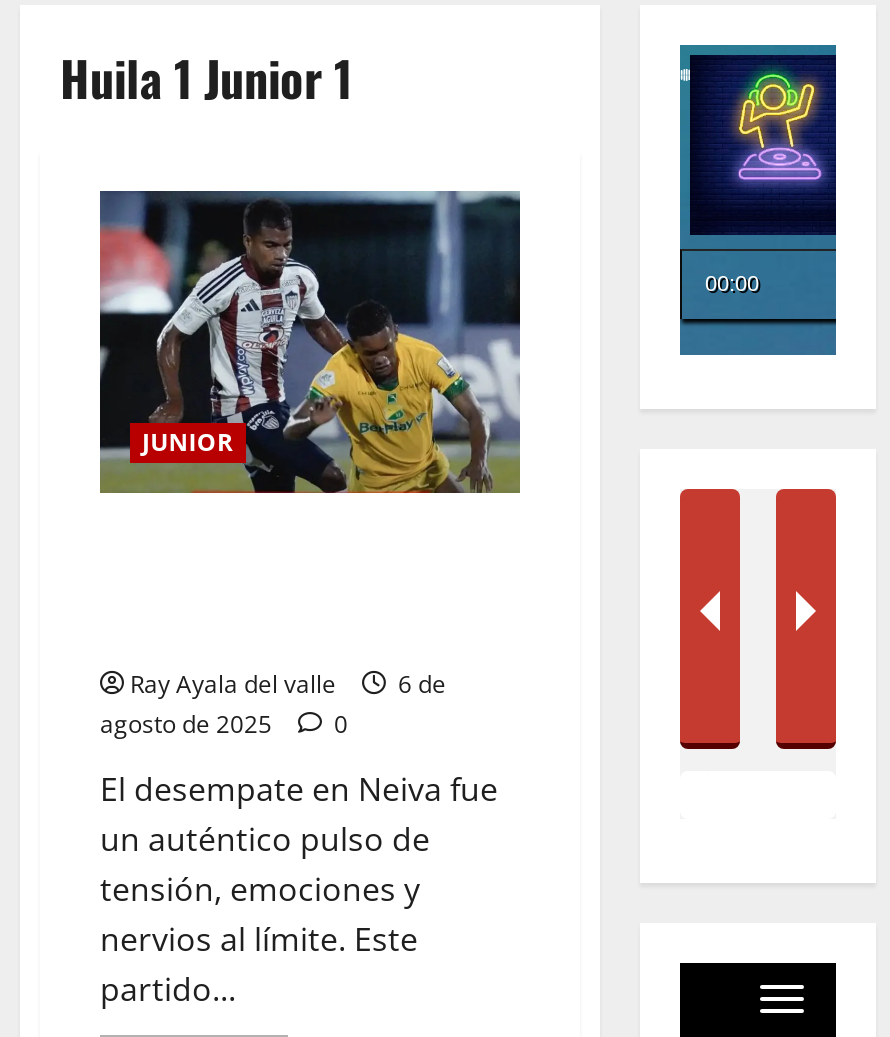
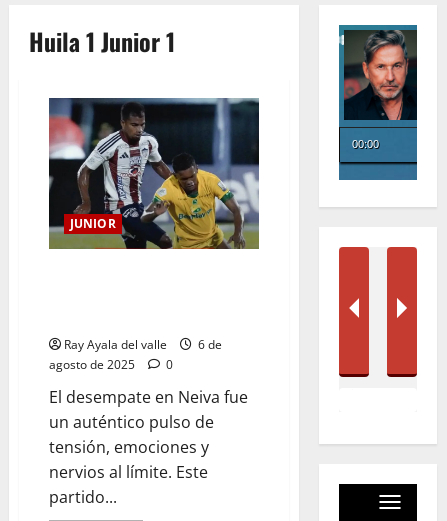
[686,55,836,235] [image] -> [342,30,417,121] [image]

